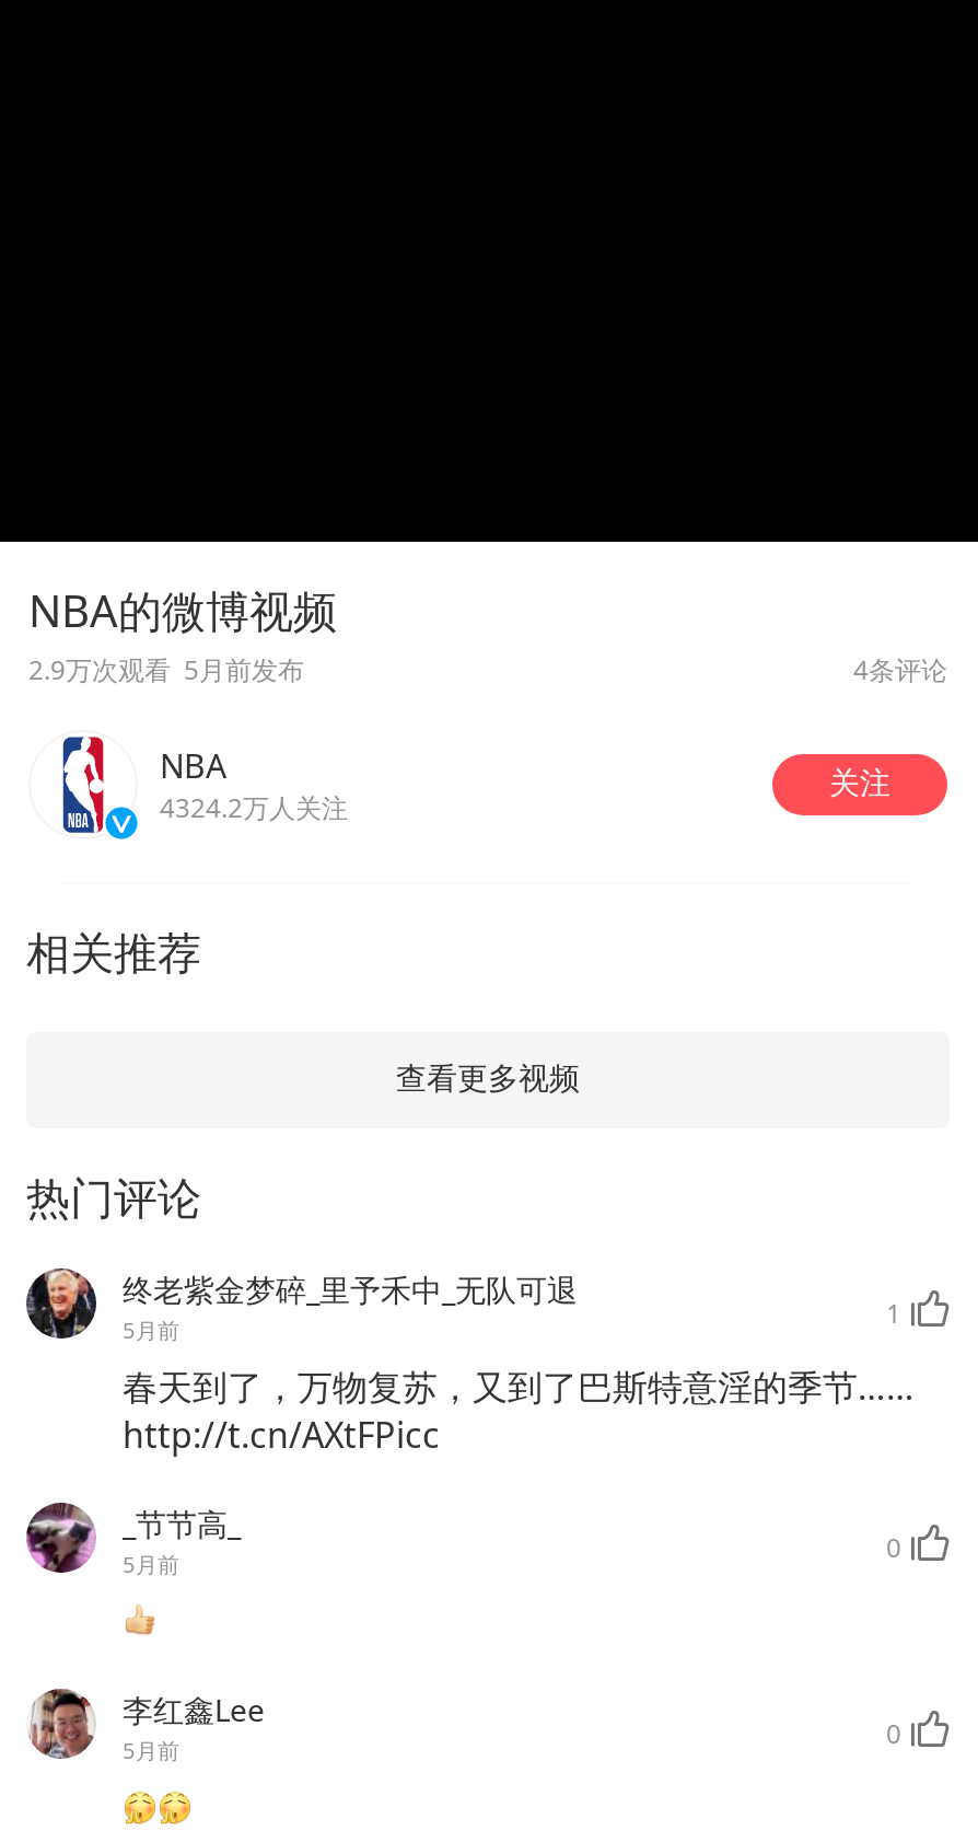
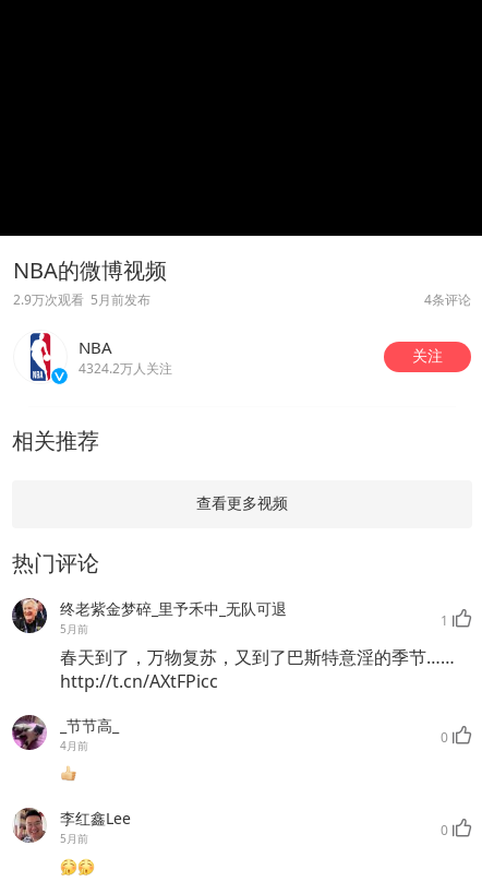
[123,1549,179,1579] 5月前 -> [60,738,88,753] 4月前

